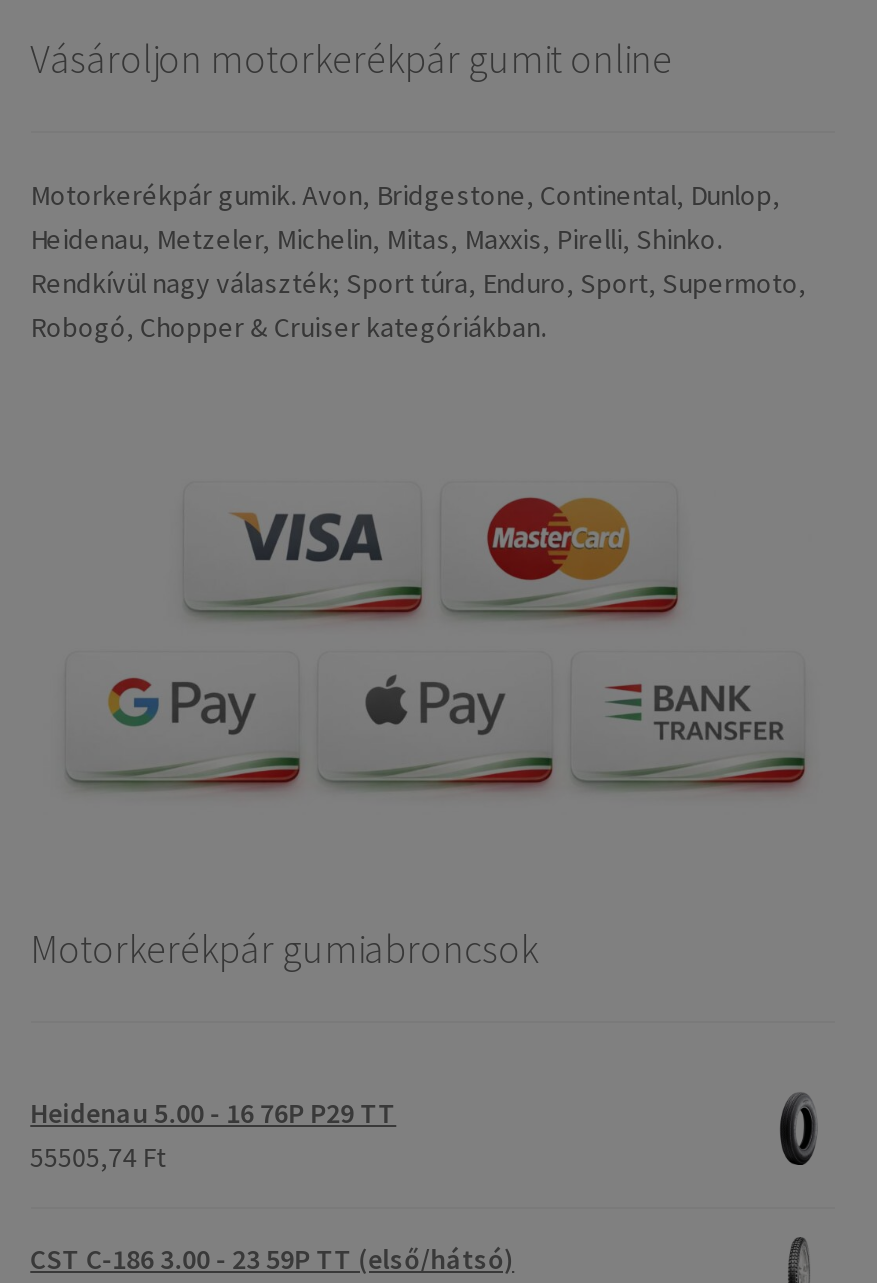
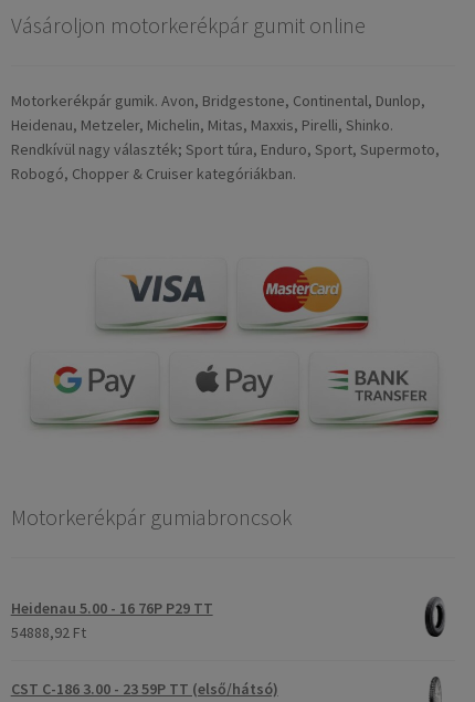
[30,1139,166,1175] 55505,74 Ft -> [11,622,86,642] 54888,92 Ft

